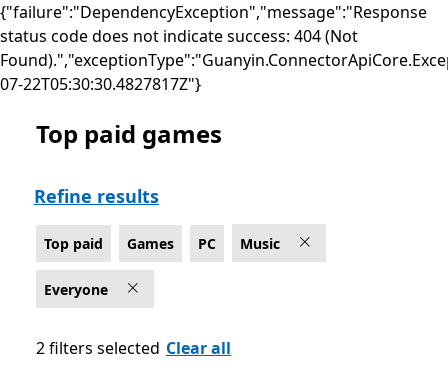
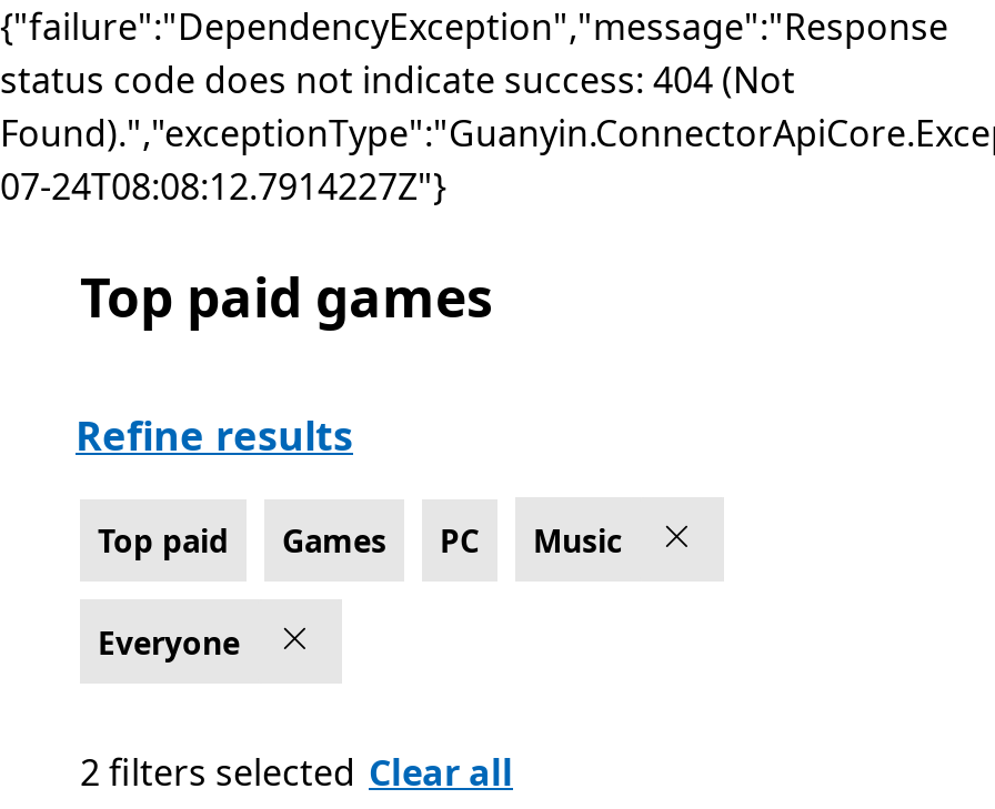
[0,73,201,95] 07-22T05:30:30.4827817Z"} -> [0,162,446,211] 07-24T08:08:12.7914227Z"}

